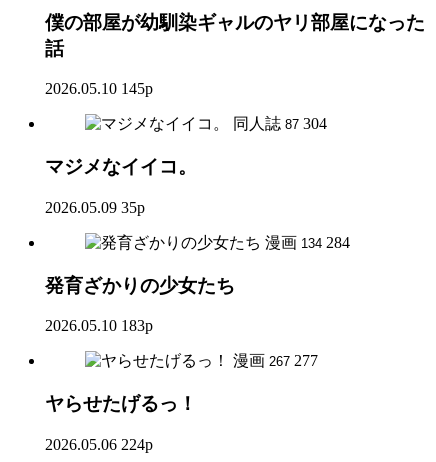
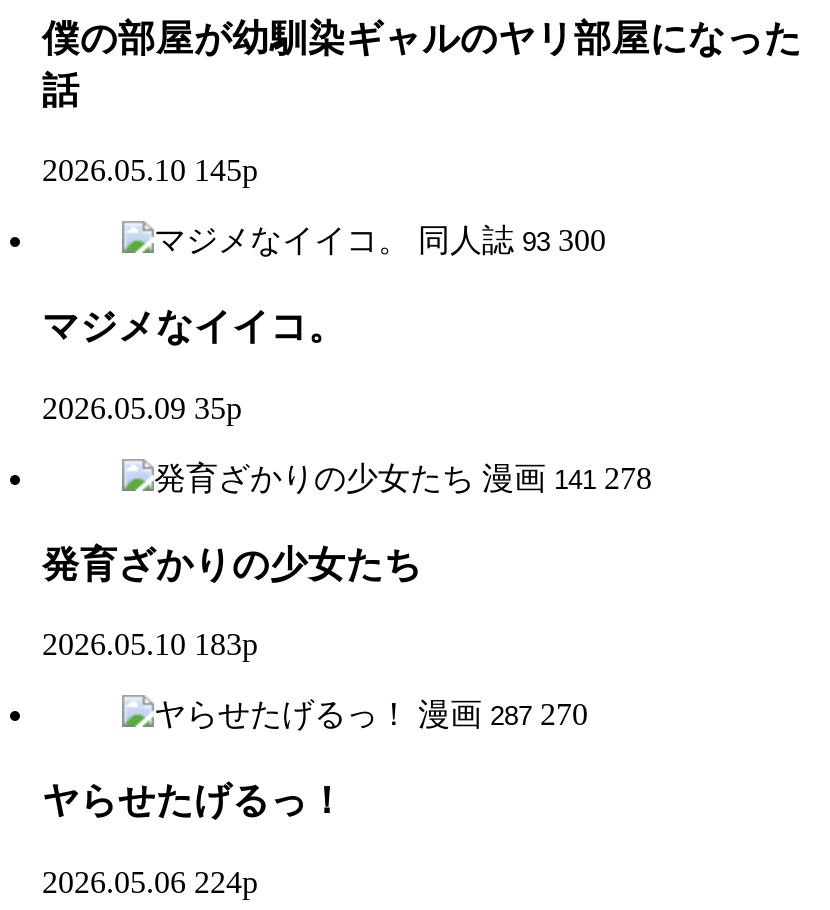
[233,115,327,132] 同人誌 87 304 -> [418,224,606,258] 同人誌 93 300
[265,234,350,251] 漫画 134 284 -> [482,461,652,495] 漫画 141 278
[233,352,318,369] 漫画 267 277 -> [418,697,588,731] 漫画 287 270

